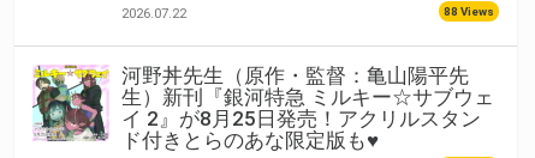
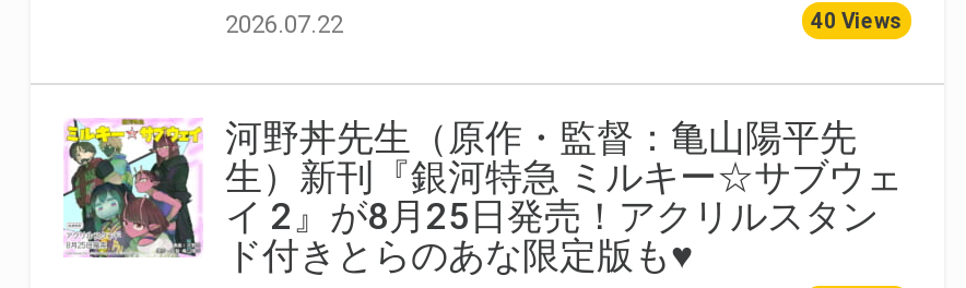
[444,5,494,18] 88 Views -> [811,9,903,33] 40 Views

